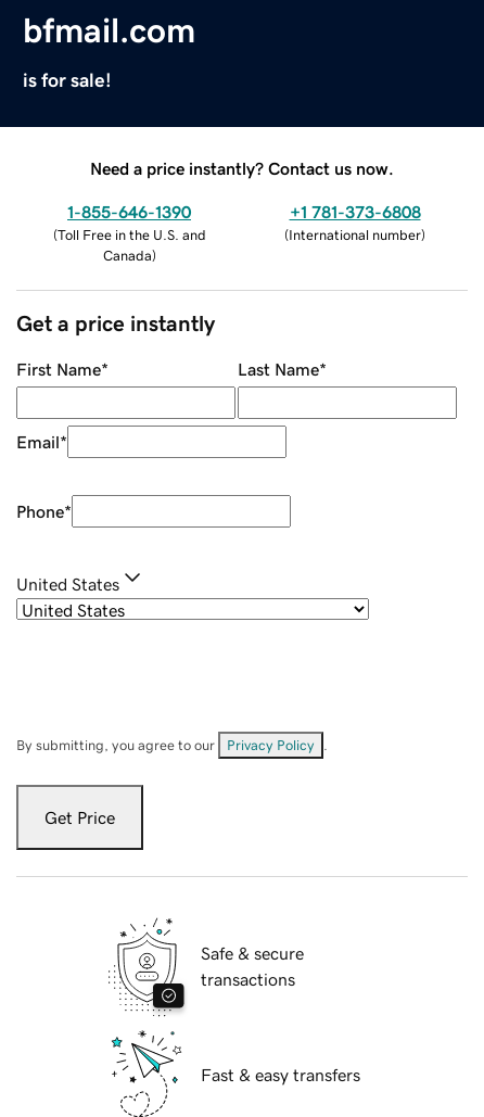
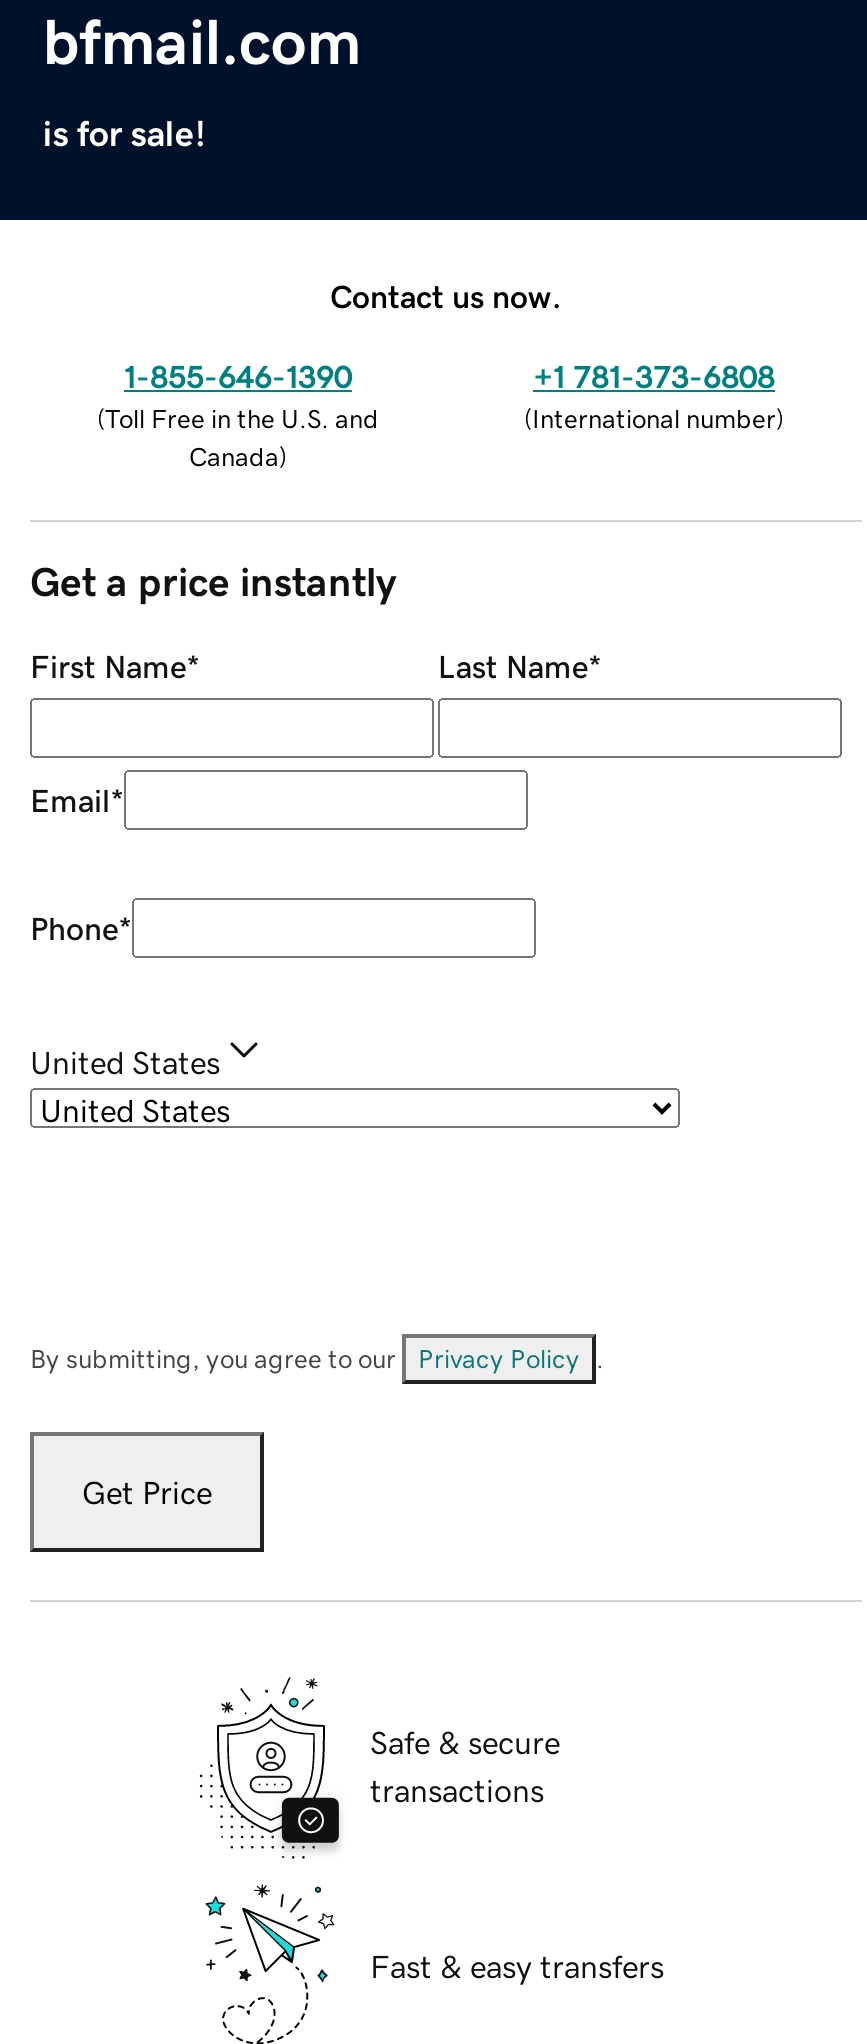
[90,159,394,177] Need a price instantly? Contact us now. -> [330,279,562,311] Contact us now.

